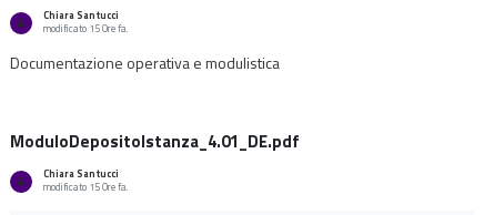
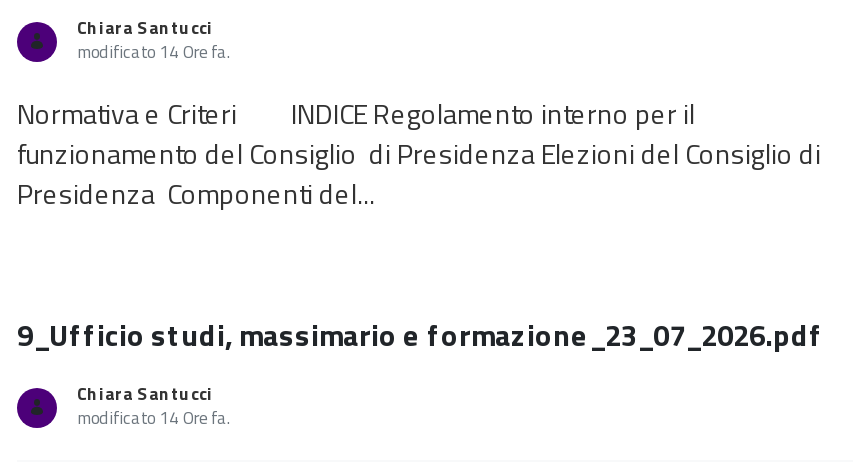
[43,21,128,35] modificato 15 Ore fa. -> [77,38,229,64] modificato 14 Ore fa.
[10,51,280,74] Documentazione operativa e modulistica -> [17,92,821,214] Normativa e Criteri INDICE Regolamento interno per il | funzionamento del Consiglio di Presidenza Elezioni del Consiglio di | Presidenza Componenti del...
[10,129,300,154] ModuloDepositoIstanza_4.01_DE.pdf -> [17,312,823,358] 9_Ufficio studi, massimario e formazione_23_07_2026.pdf
[43,180,128,194] modificato 15 Ore fa. -> [77,404,229,430] modificato 14 Ore fa.

